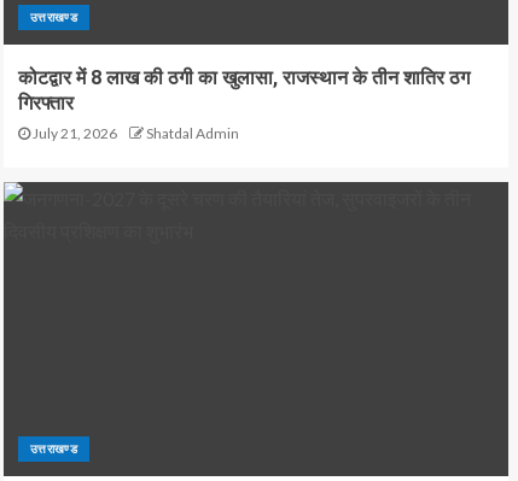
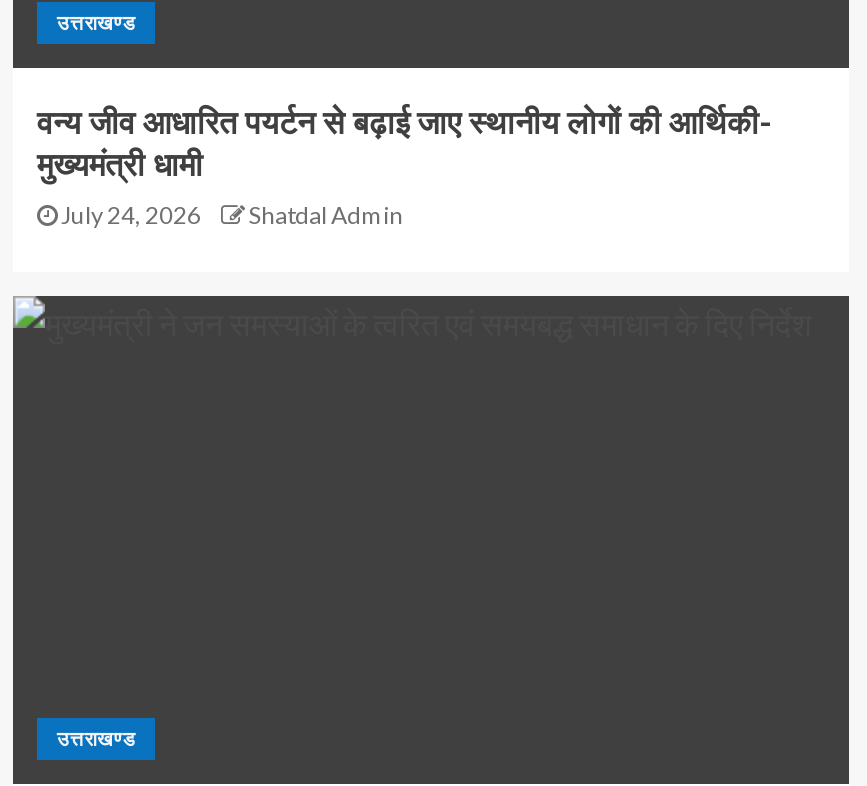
[18,66,470,142] कोटद्वार में 8 लाख की ठगी का खुलासा, राजस्थान के तीन शातिर ठग | गिरफ्तार | July 21, 2026 -> [37,104,771,230] वन्य जीव आधारित पयर्टन से बढ़ाई जाए स्थानीय लोगों की आर्थिकी- | मुख्यमंत्री धामी | July 24, 2026

